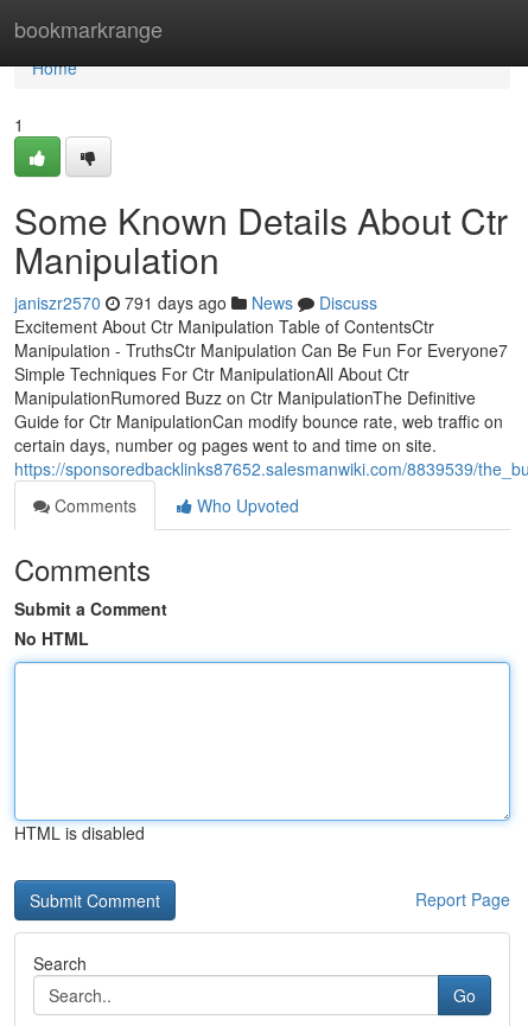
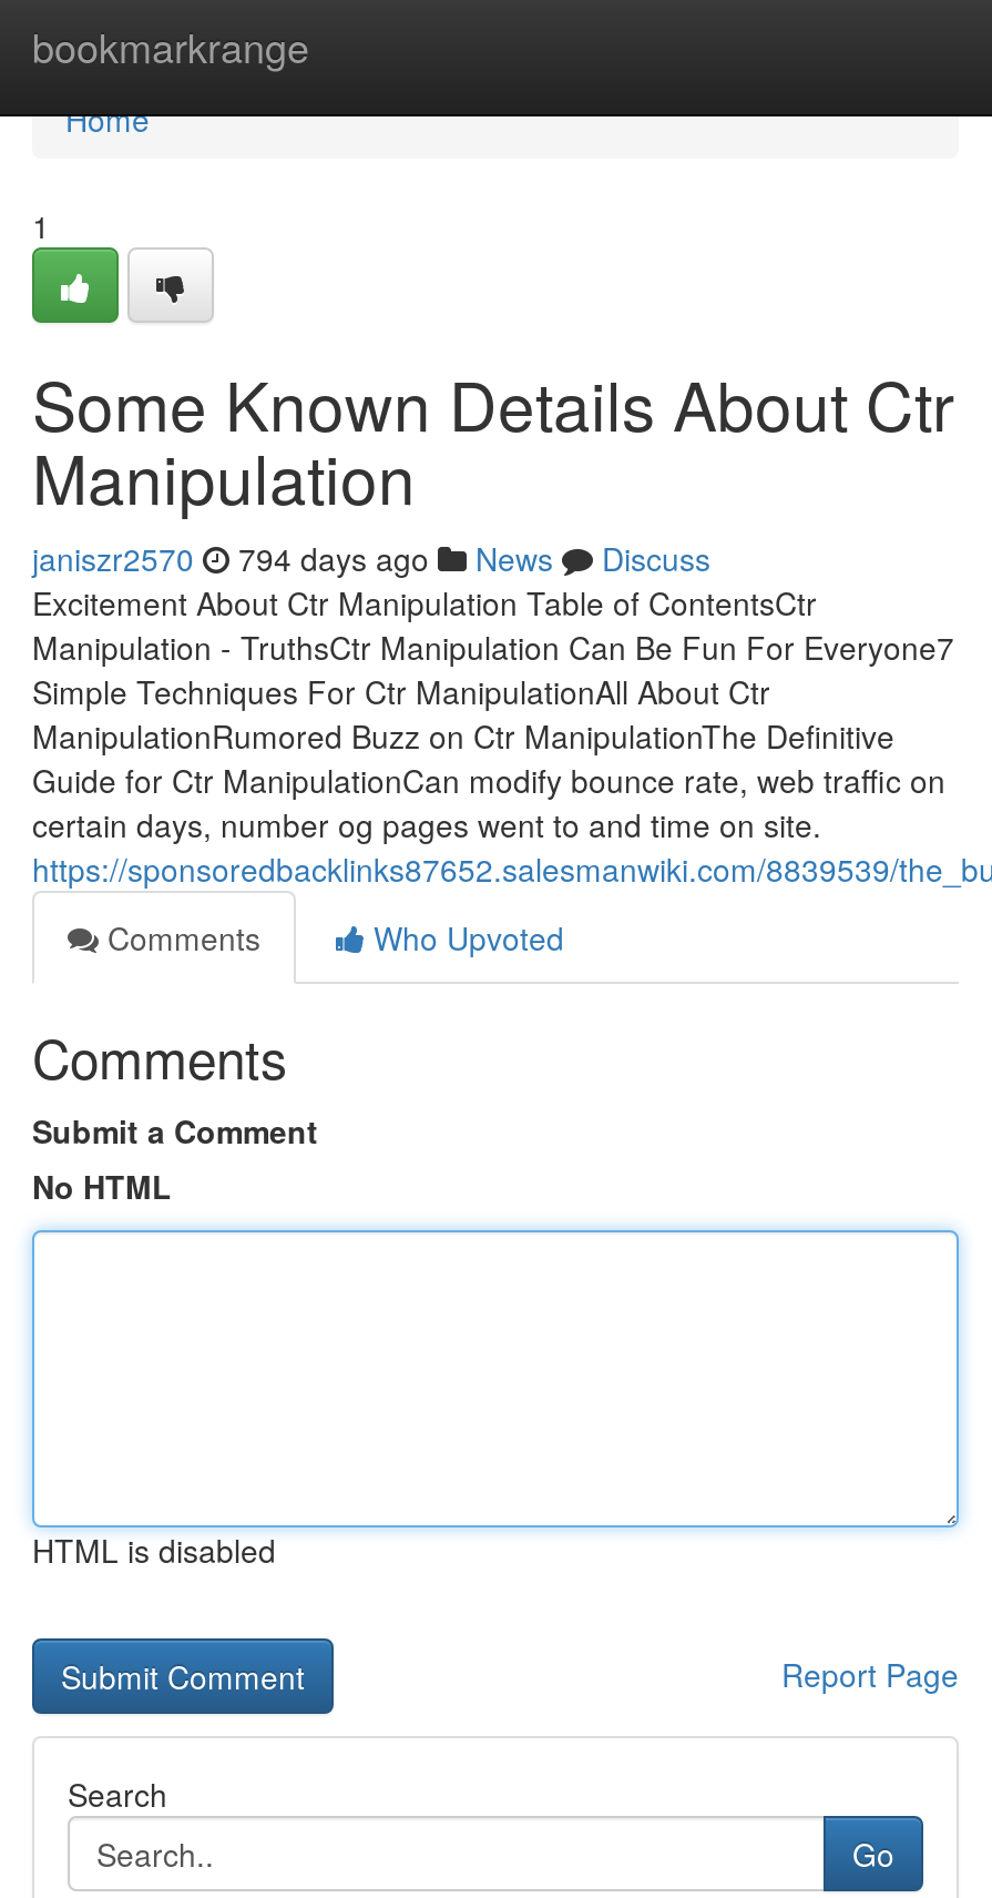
[14,291,377,314] janiszr2570 791 days ago News Discuss -> [32,536,710,580] janiszr2570 794 days ago News Discuss

